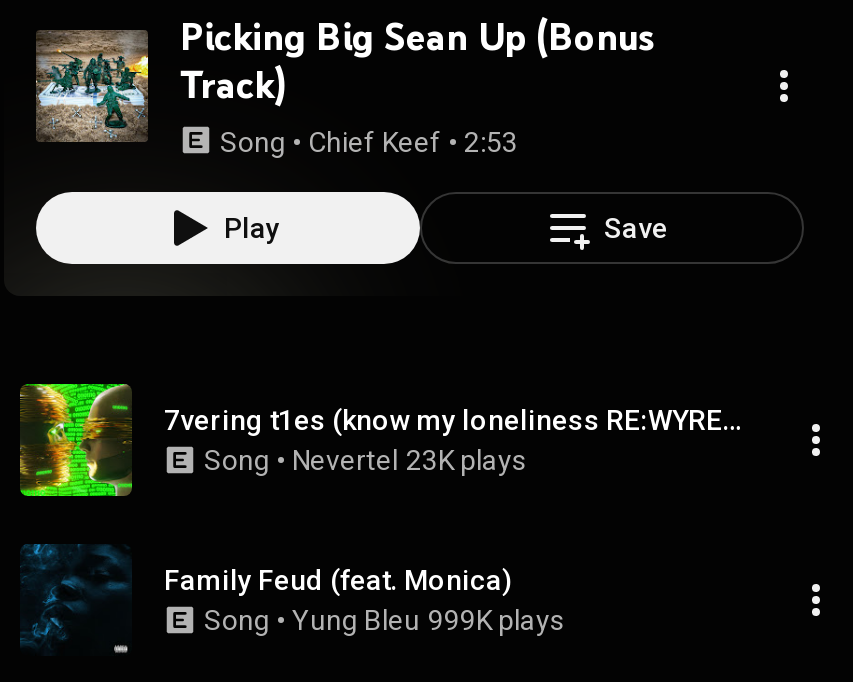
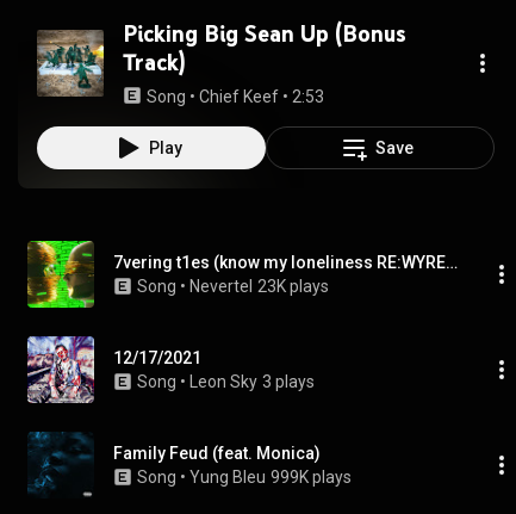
none -> [26,335,315,404] [image] | 12/17/2021 | Song • Leon Sky 3 plays

